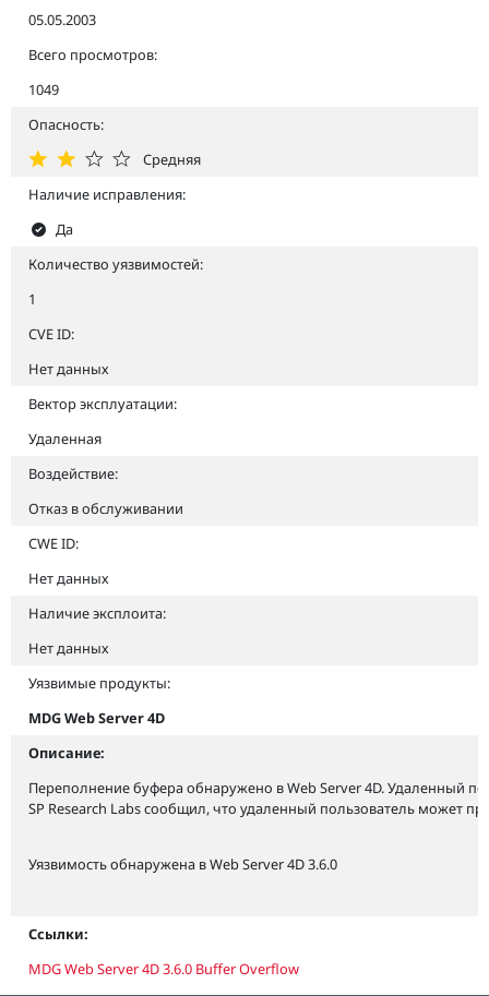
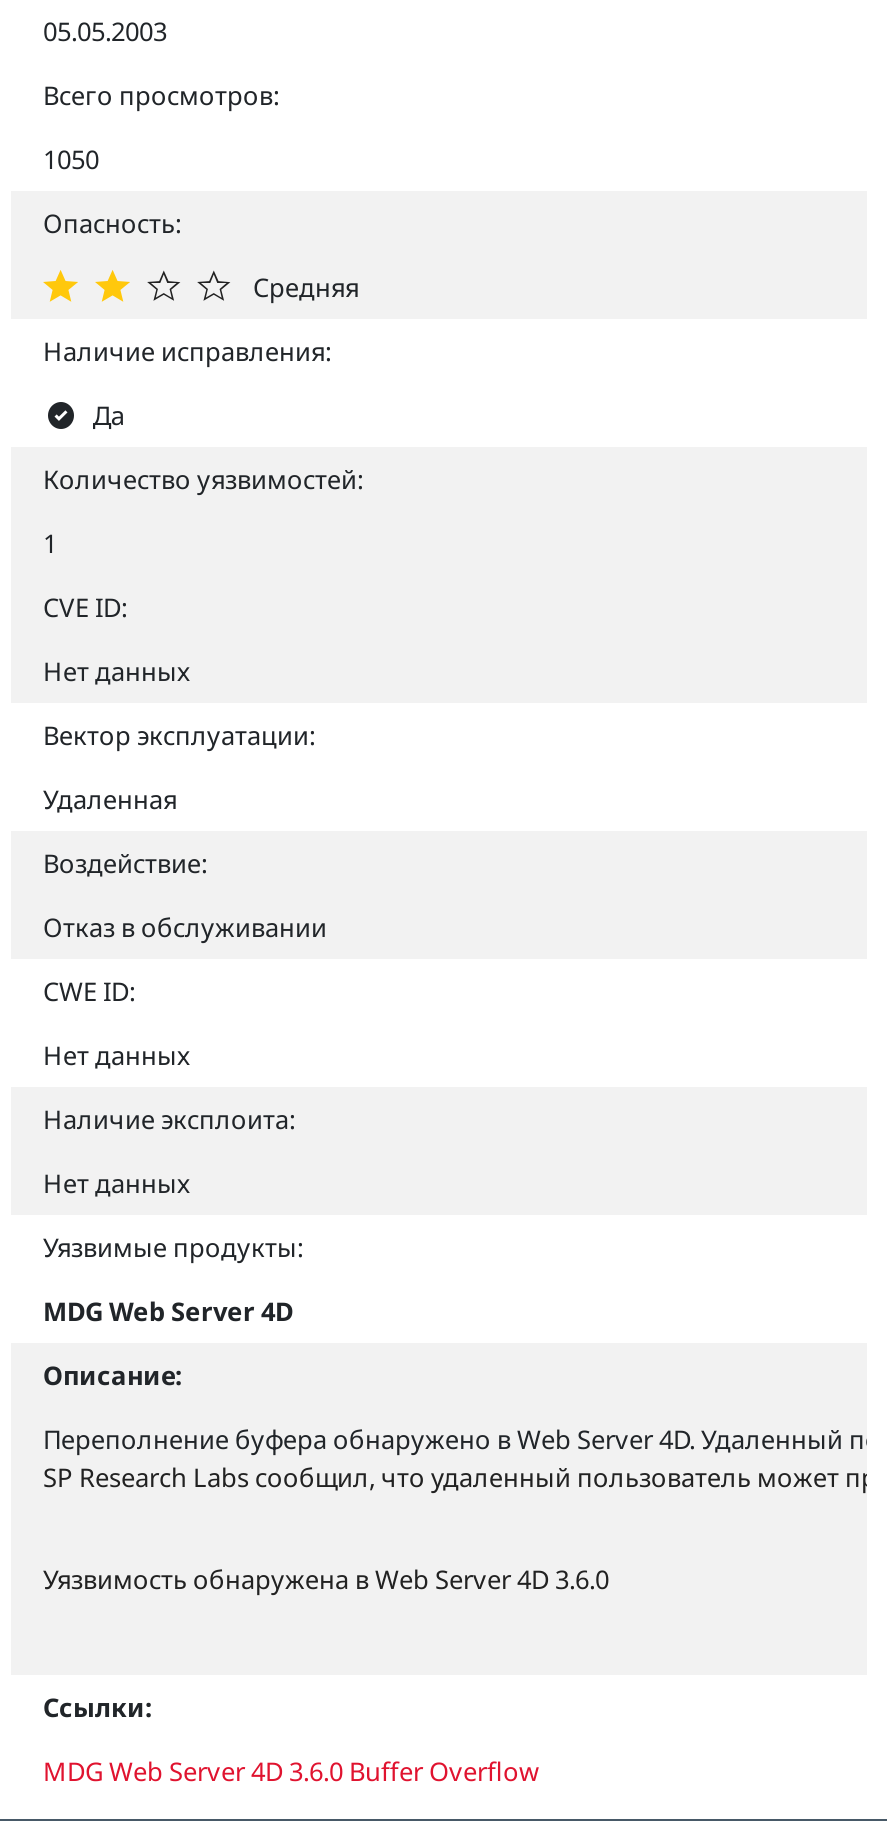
[28,79,59,99] 1049 -> [43,140,99,176] 1050

